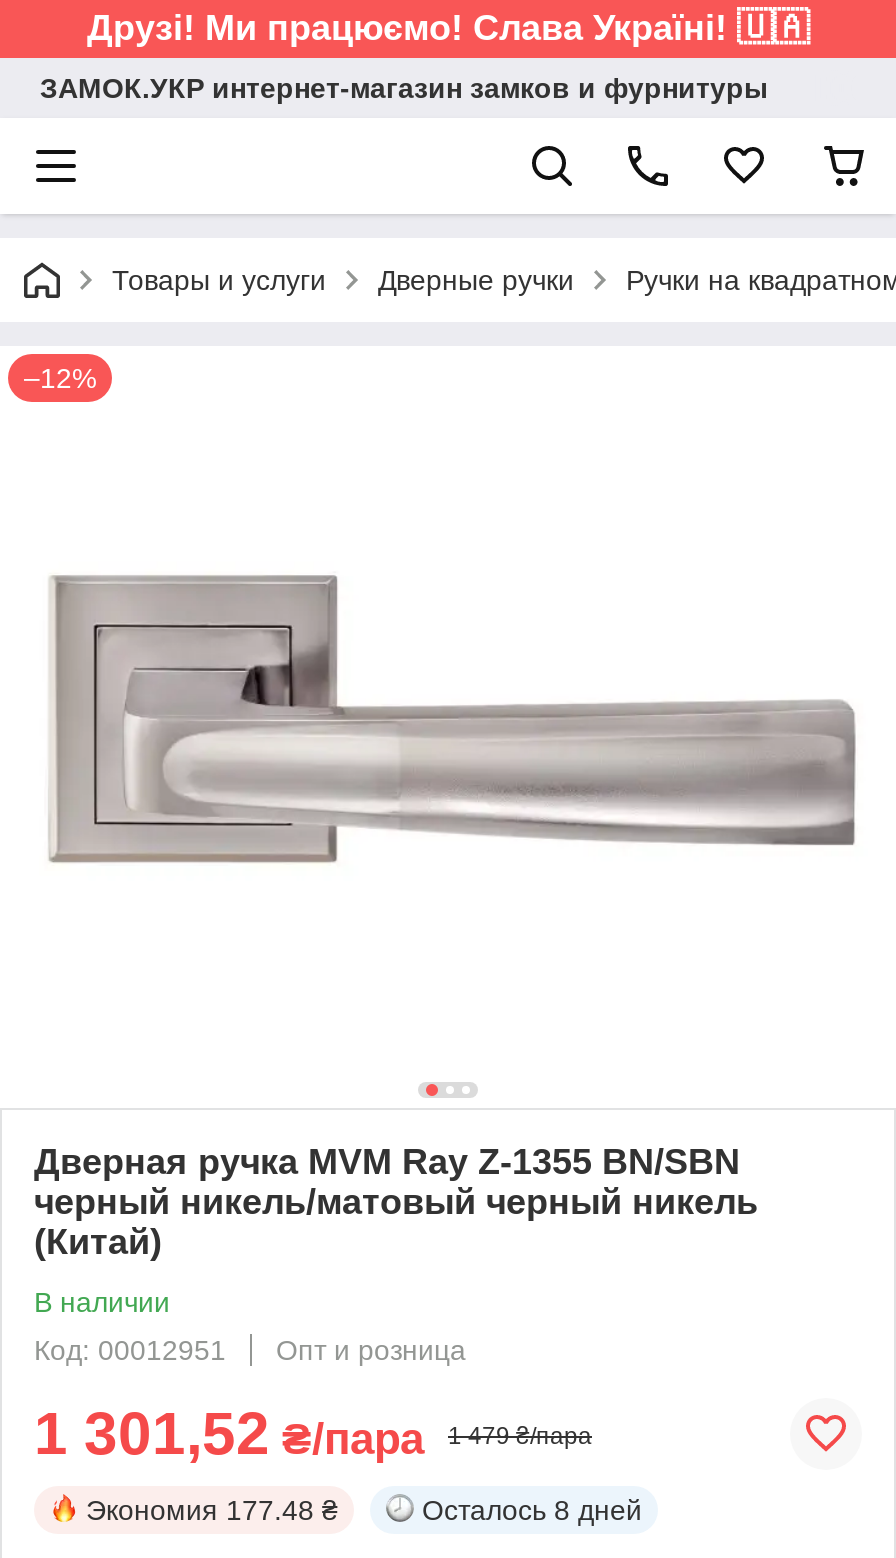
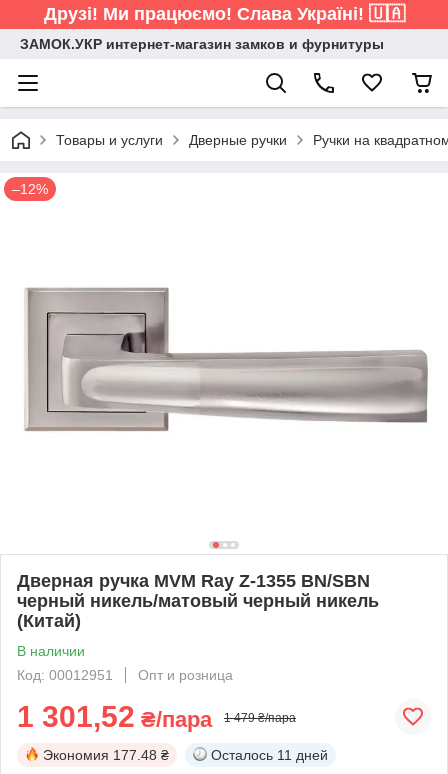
[422,1494,642,1526] Осталось 8 дней -> [211,747,328,763] Осталось 11 дней

